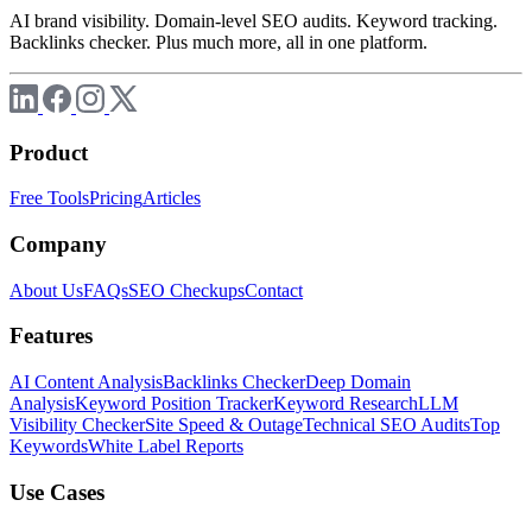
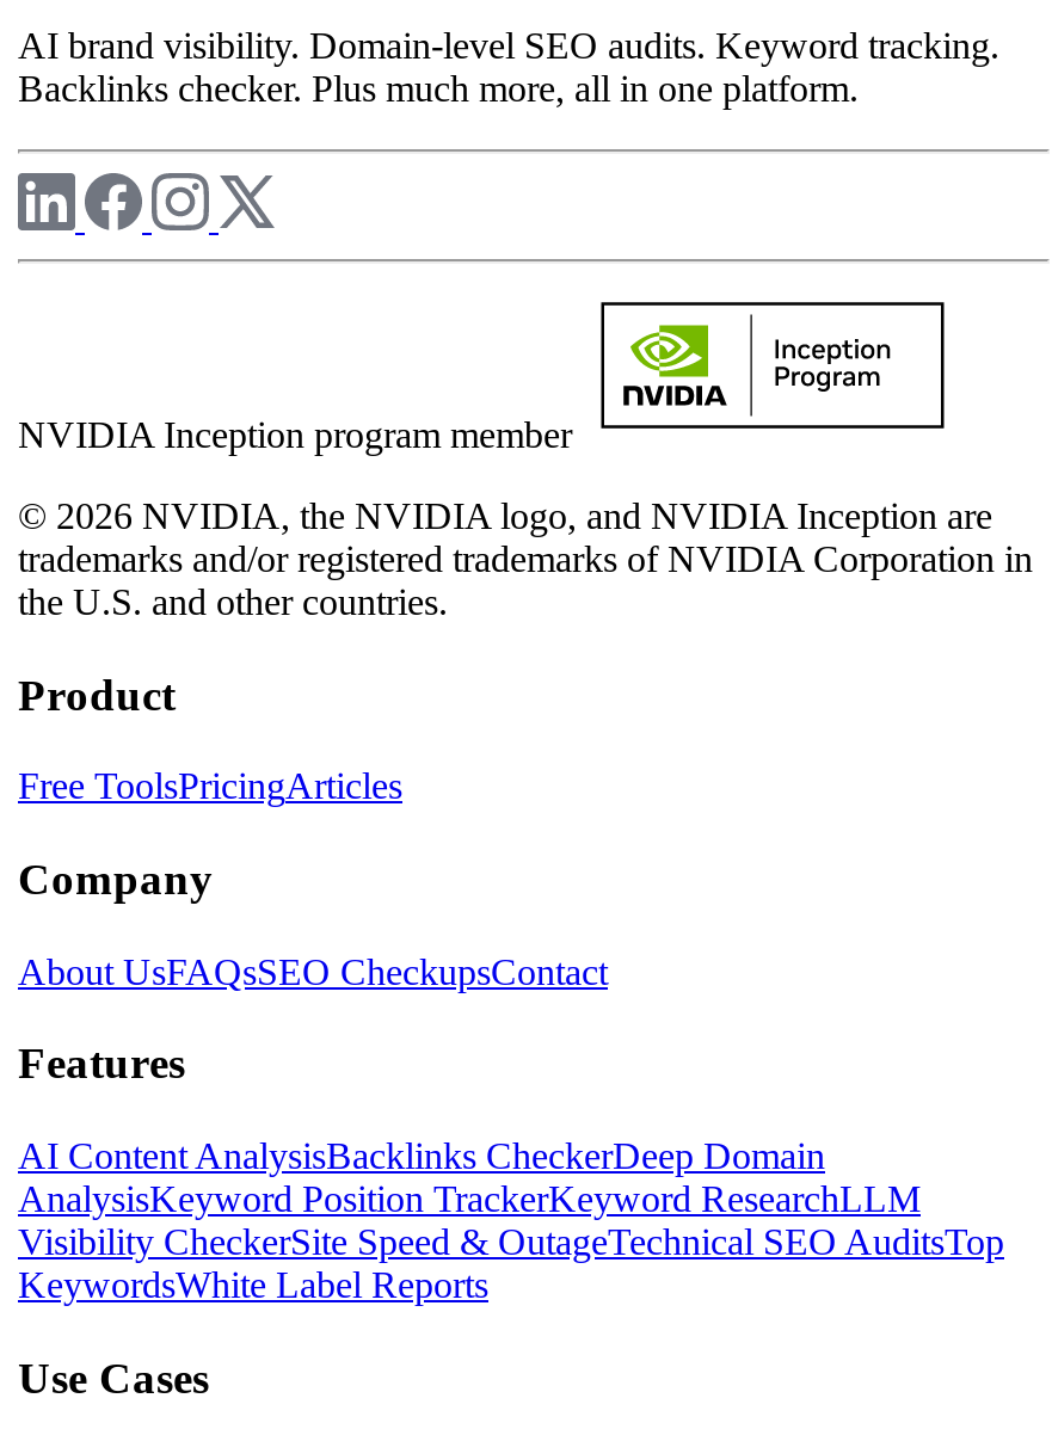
none -> [18,300,1033,622] [image] | NVIDIA Inception program member | © 2026 NVIDIA, the NVIDIA logo, and NVIDIA Inception are | trademarks and/or registered trademarks of NVIDIA Corporation in | the U.S. and other countries.

